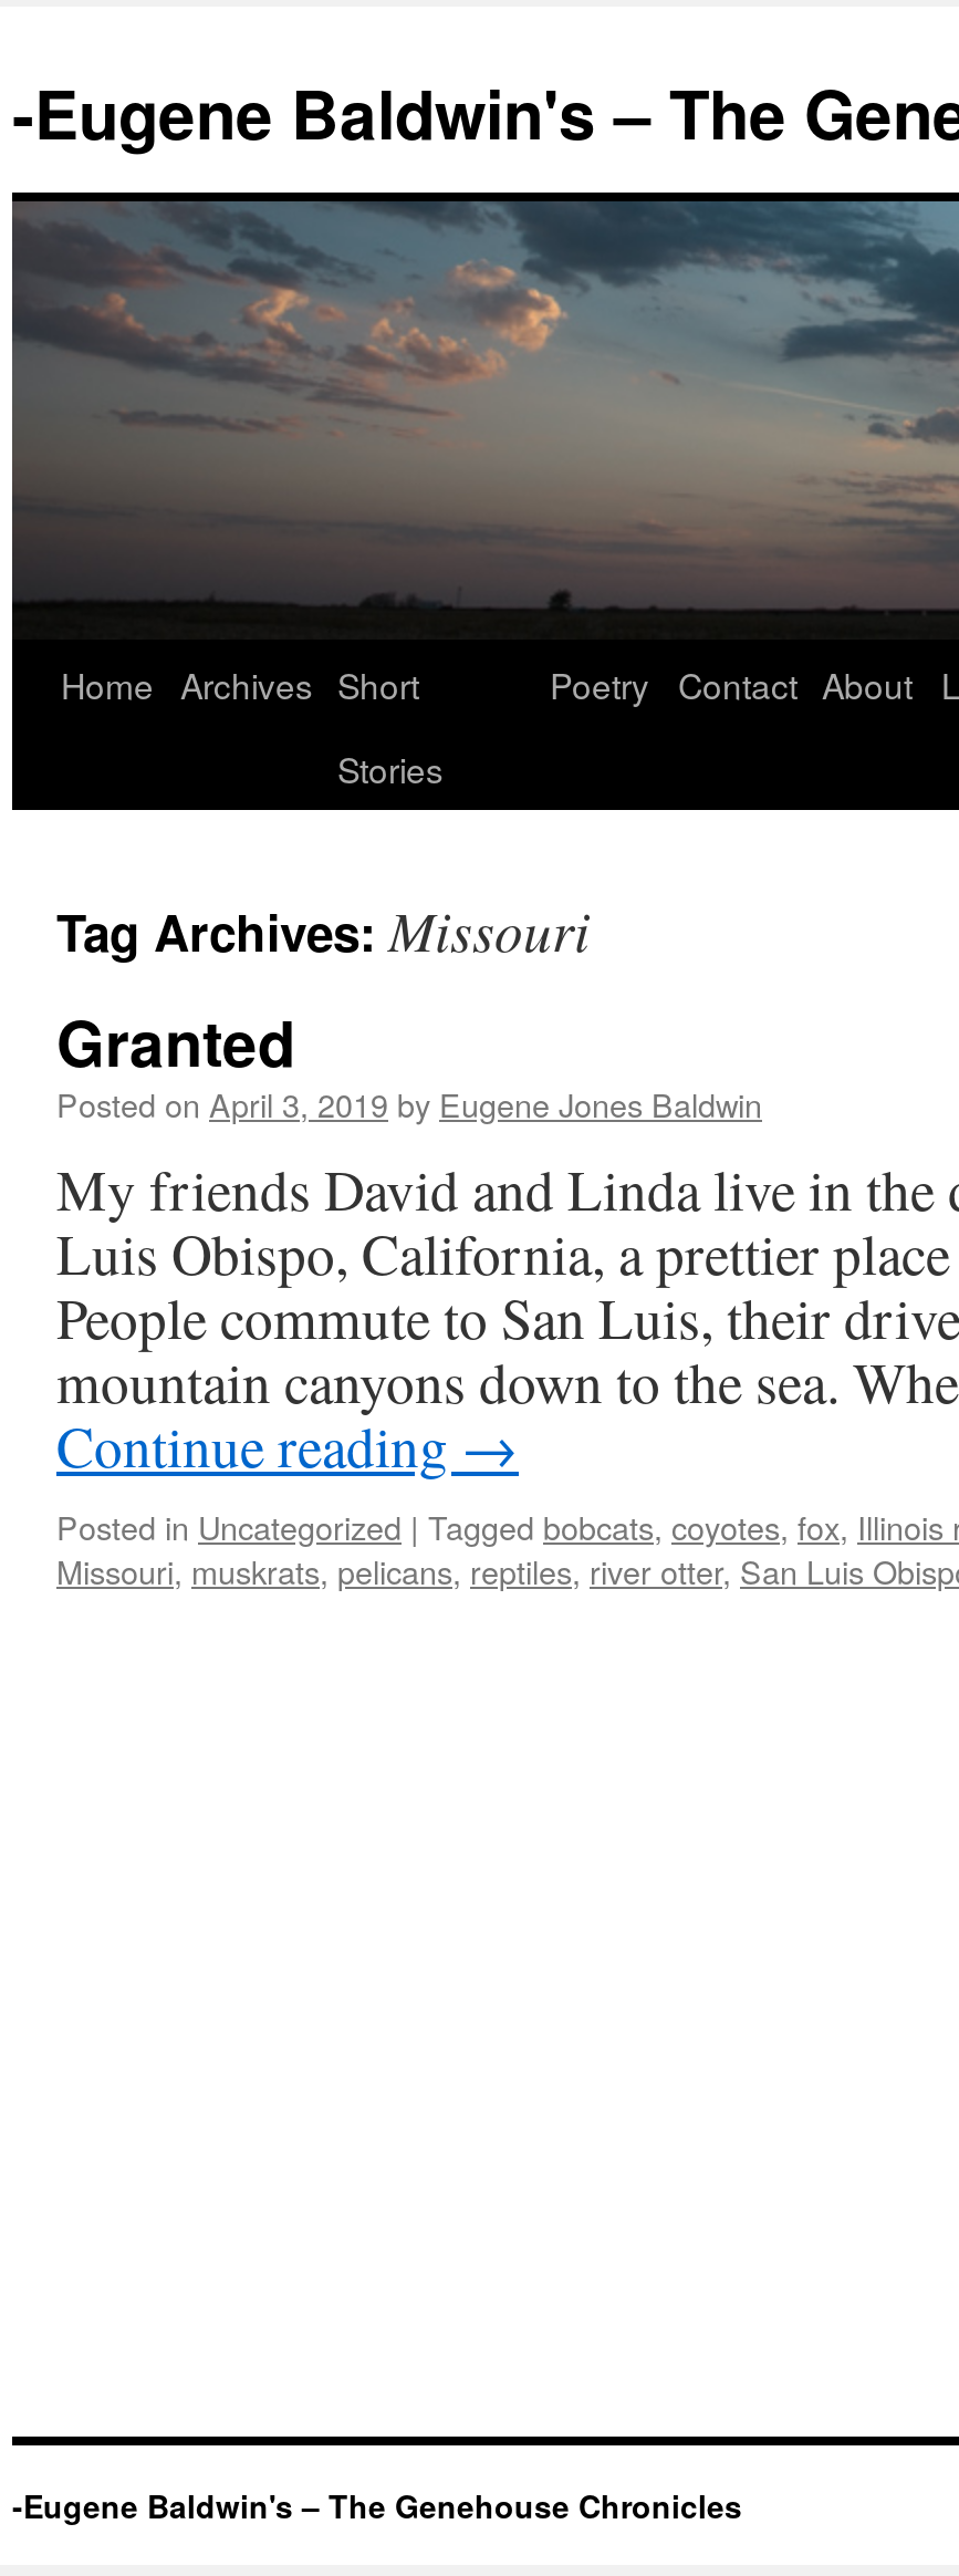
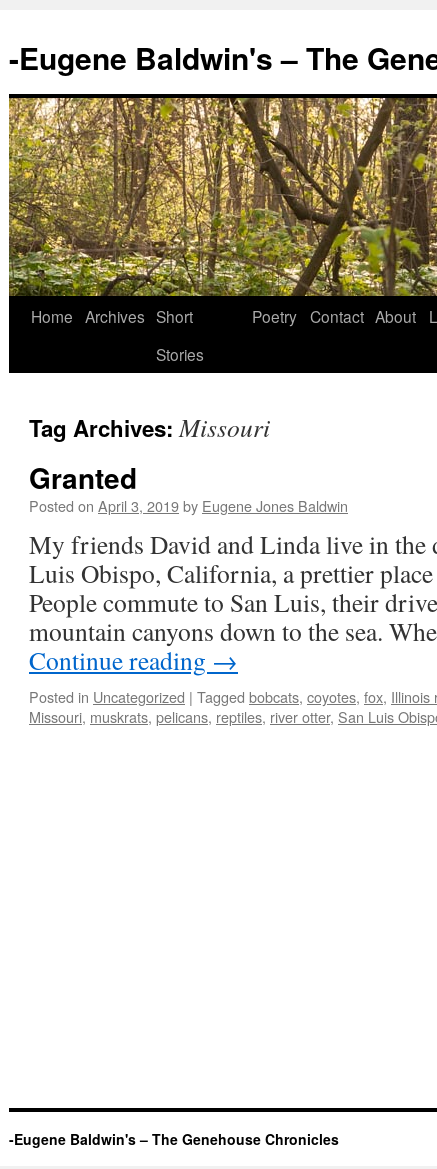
[10,201,952,640] [image] -> [8,97,434,297] [image]

